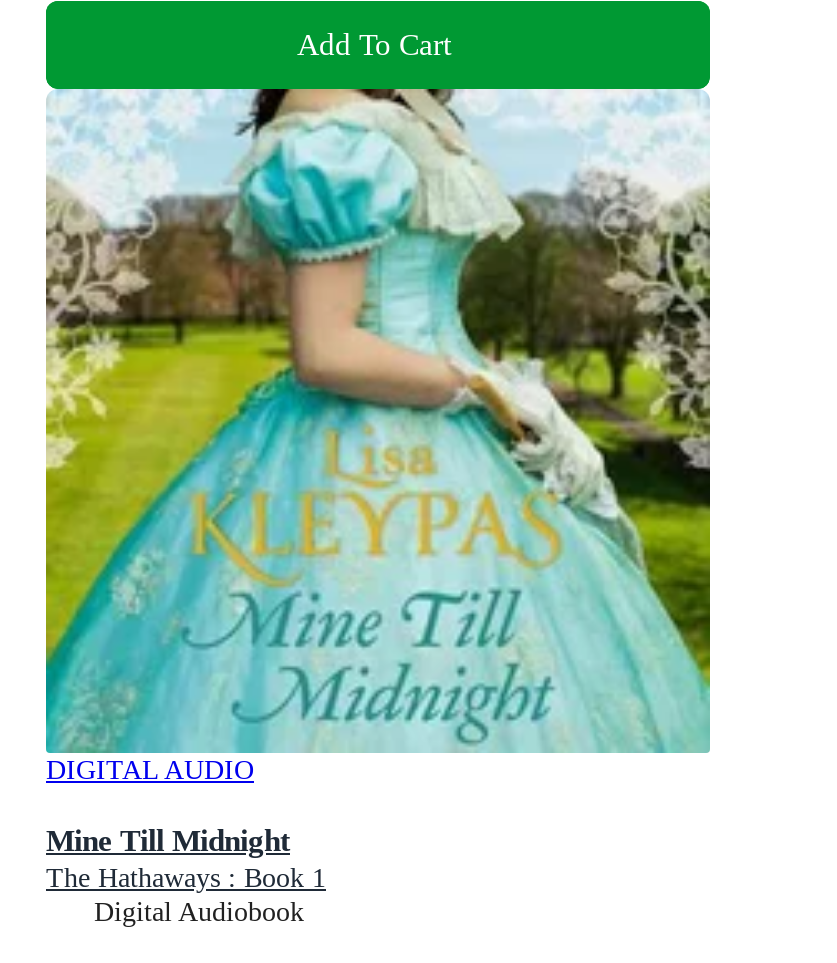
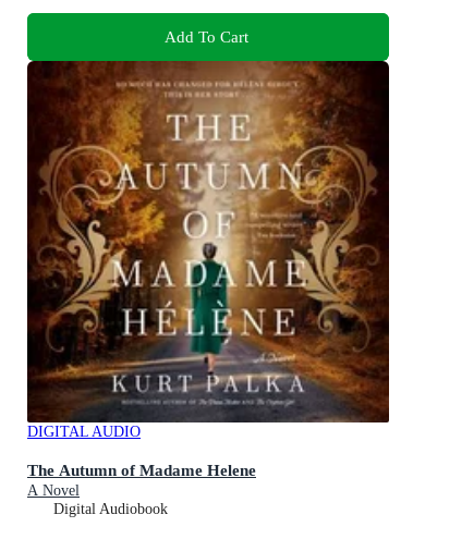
[44,87,712,893] [image] | Mine Till Midnight | The Hathaways : Book 1 -> [26,60,390,498] [image] | The Autumn of Madame Helene | A Novel

